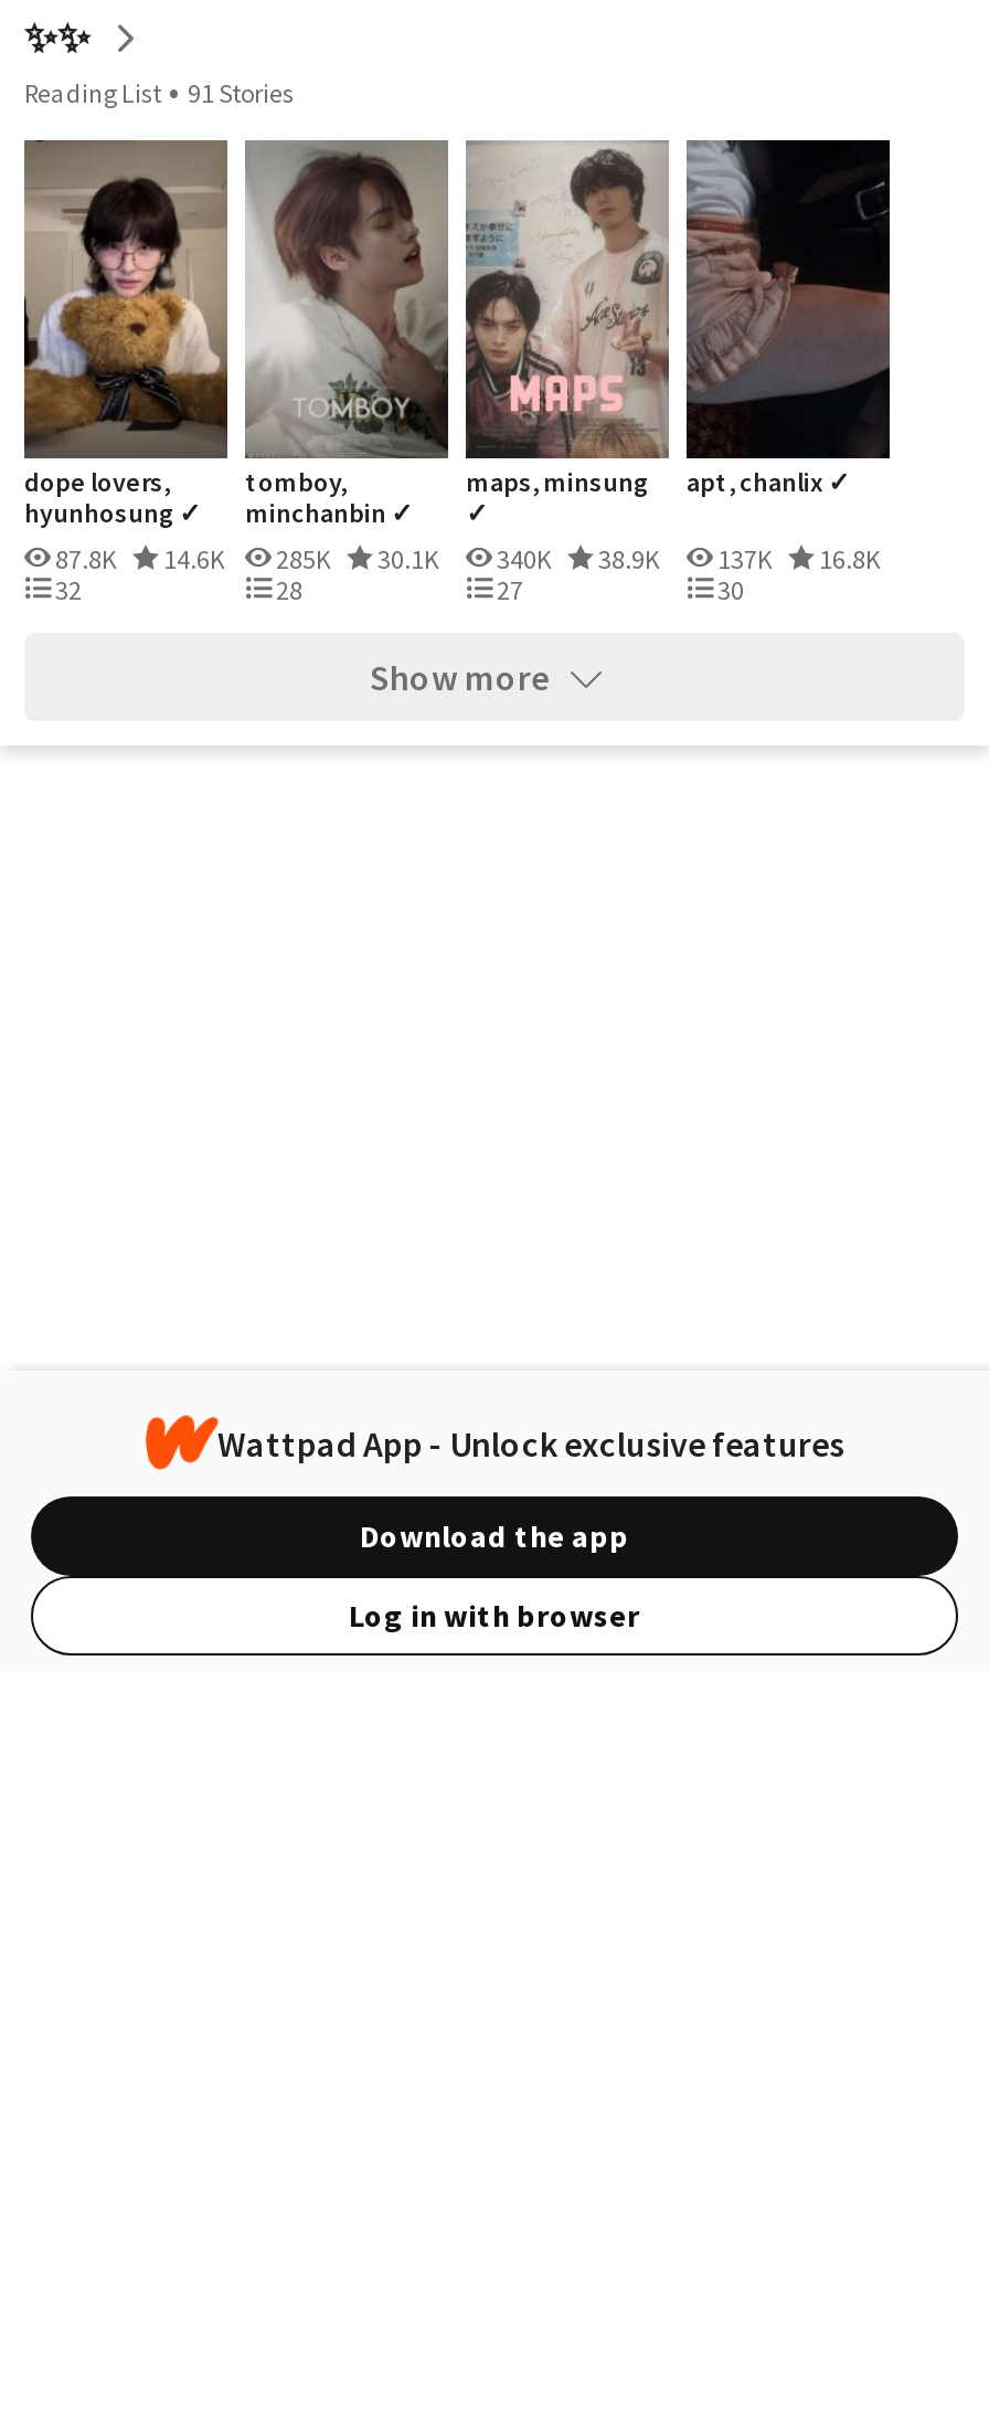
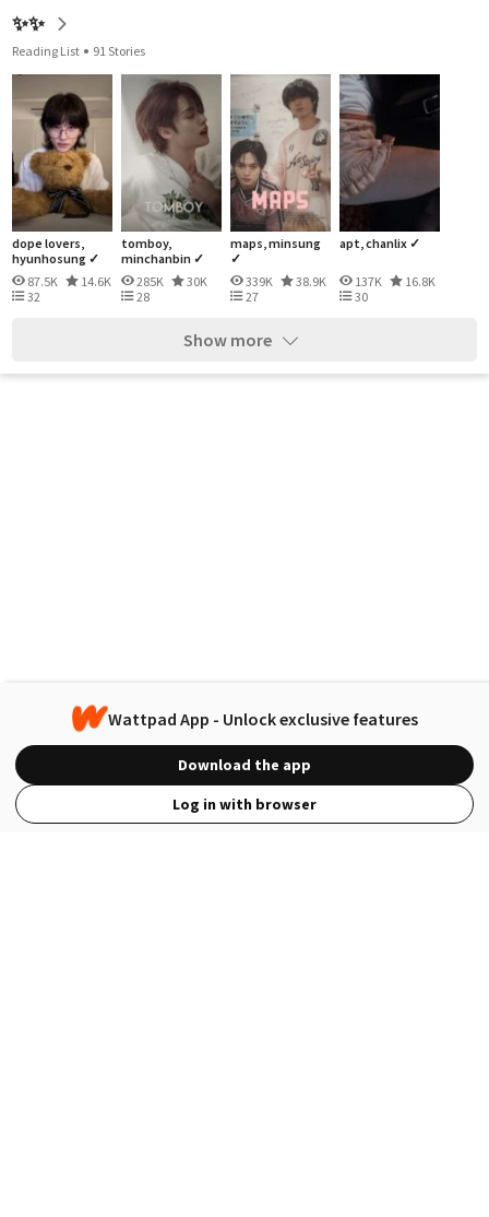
[51,542,121,575] 87.8K -> [25,273,60,290] 87.5K
[373,542,439,575] 30.1K -> [184,273,207,290] 30K
[492,542,556,575] 340K -> [243,273,275,290] 339K

